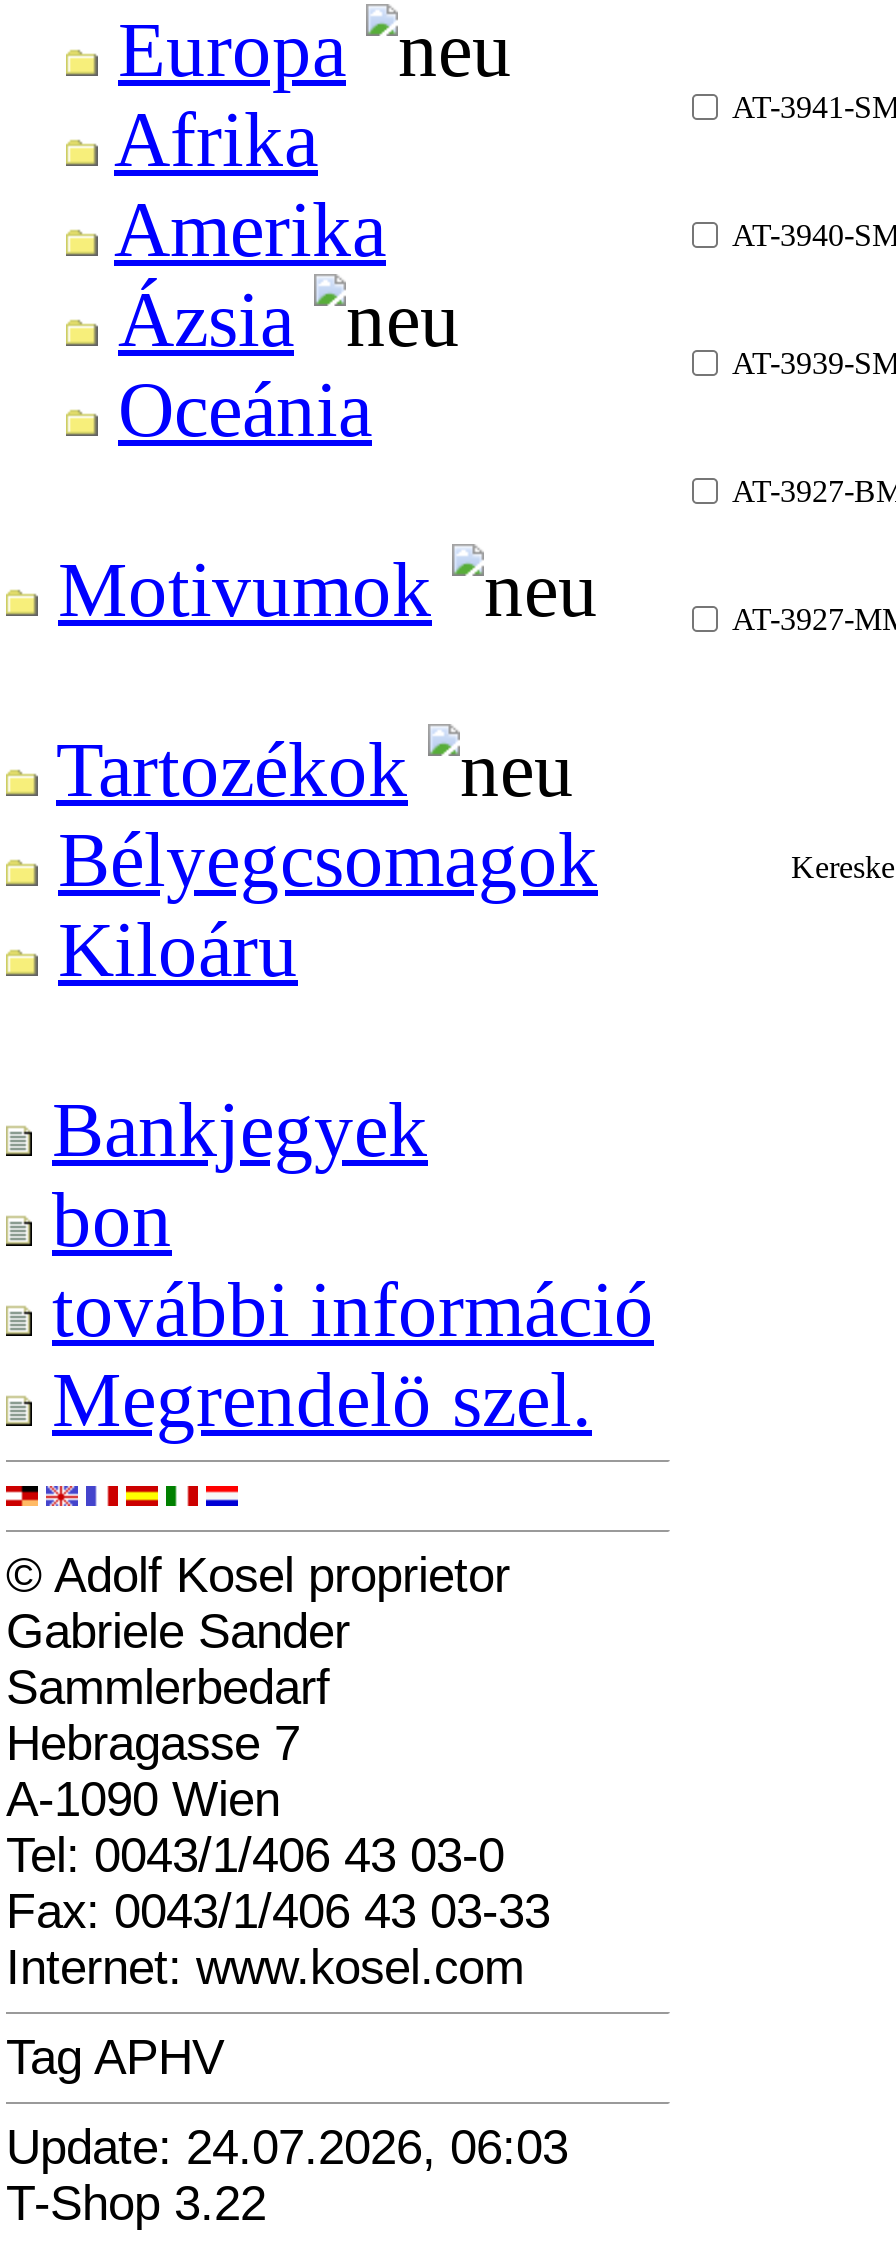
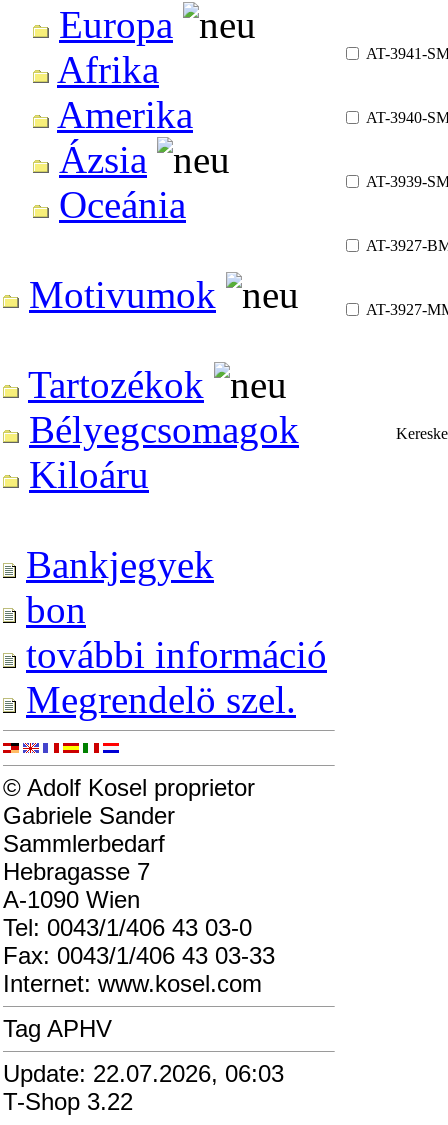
[6,2120,568,2174] Update: 24.07.2026, 06:03 -> [3,1060,284,1087] Update: 22.07.2026, 06:03

